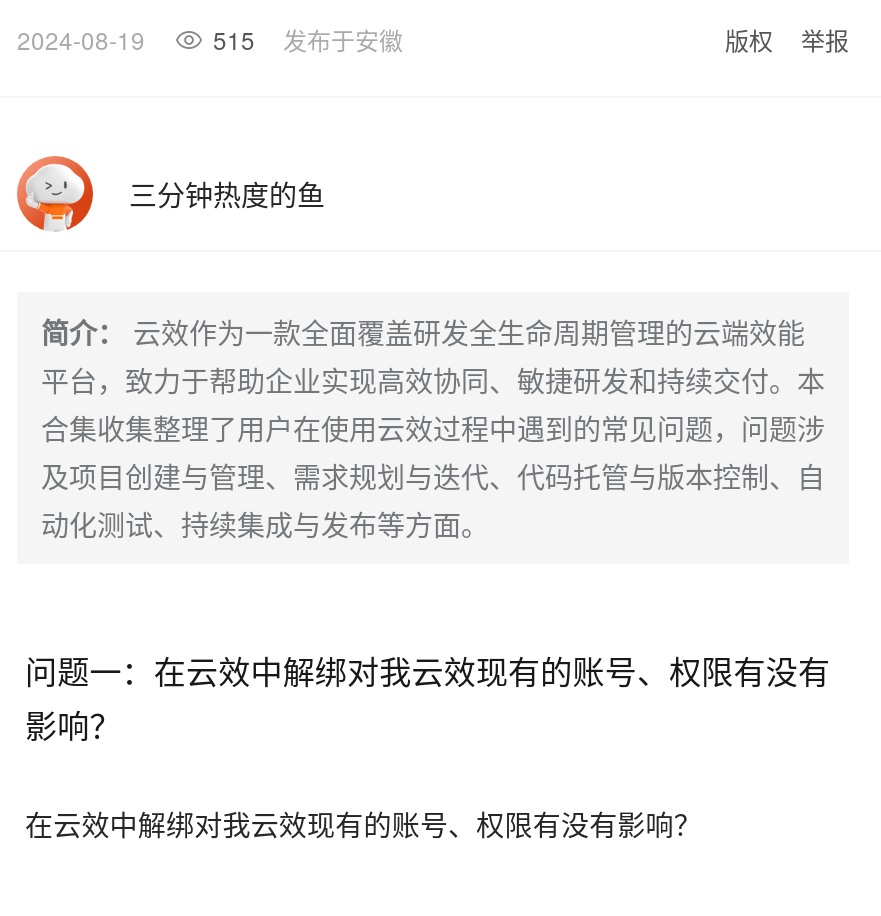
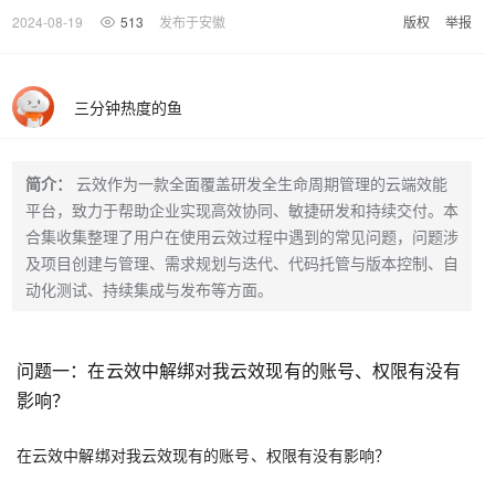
[17,22,403,56] 2024-08-19 515 发布于安徽 -> [12,12,225,31] 2024-08-19 513 发布于安徽

